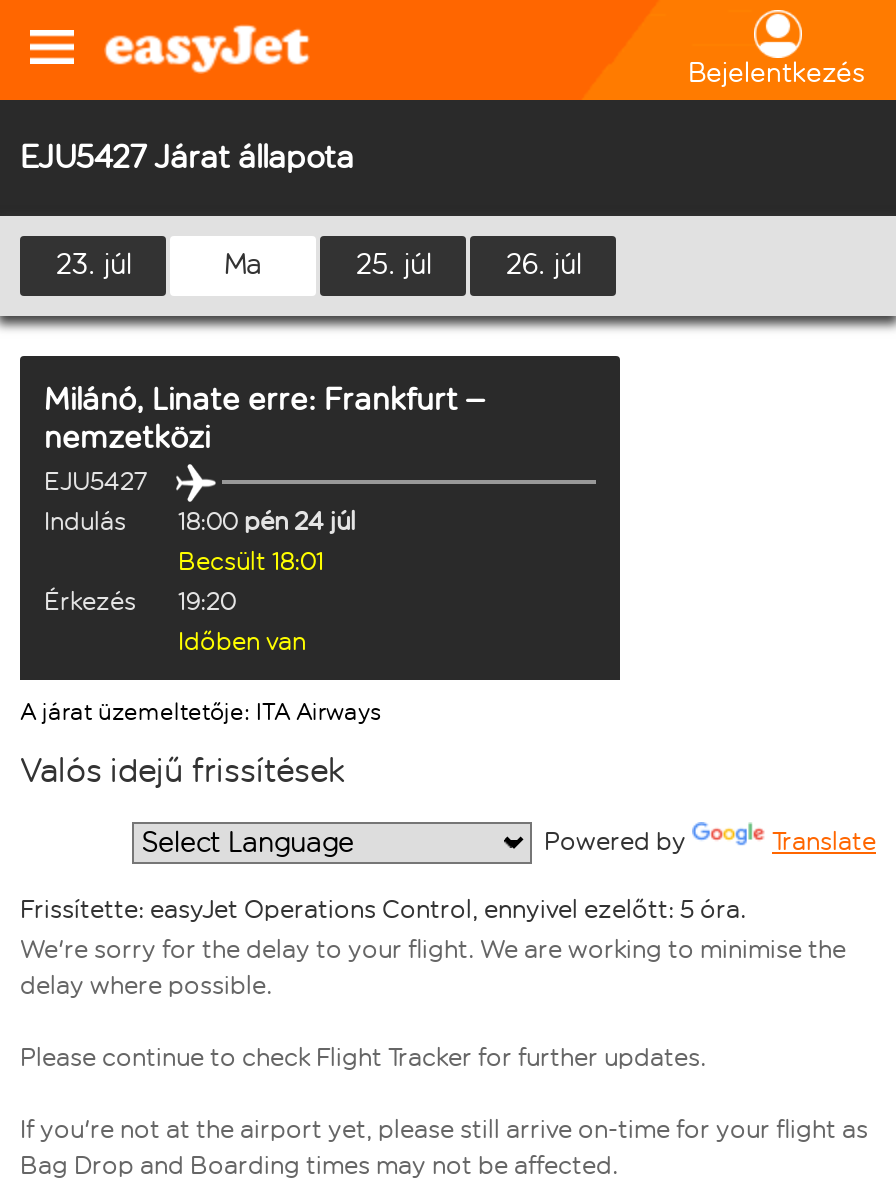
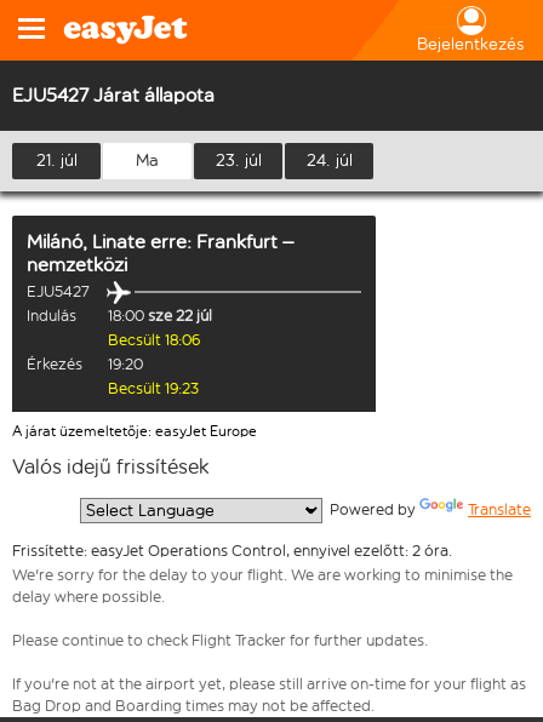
[55,248,131,282] 23. júl -> [36,150,77,171] 21. júl
[355,248,431,282] 25. júl -> [215,150,261,171] 23. júl
[505,248,581,282] 26. júl -> [306,150,352,171] 24. júl
[44,506,356,536] Indulás 18:00 pén 24 júl -> [27,306,212,325] Indulás 18:00 sze 22 júl
[178,546,324,576] Becsült 18:01 -> [108,331,200,349] Becsült 18:06
[178,626,306,656] Időben van -> [108,379,199,397] Becsült 19:23
[20,698,382,726] A járat üzemeltetője: ITA Airways -> [12,423,257,440] A járat üzemeltetője: easyJet Europe
[20,894,746,924] Frissítette: easyJet Operations Control, ennyivel ezelőtt: 5 óra. -> [12,542,452,560] Frissítette: easyJet Operations Control, ennyivel ezelőtt: 2 óra.

